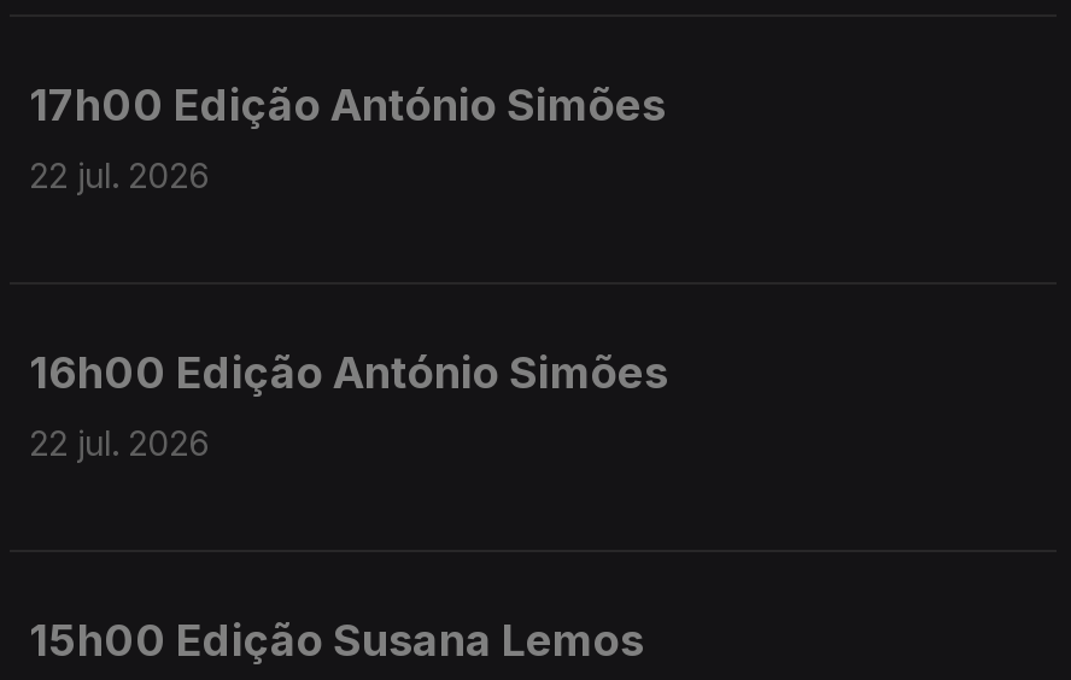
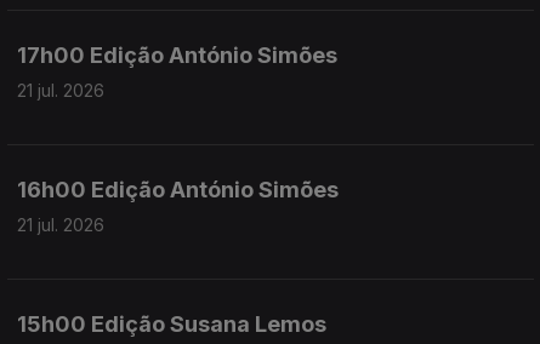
[29,154,210,195] 22 jul. 2026 -> [17,80,104,101] 21 jul. 2026
[29,422,210,463] 22 jul. 2026 -> [17,214,104,235] 21 jul. 2026

